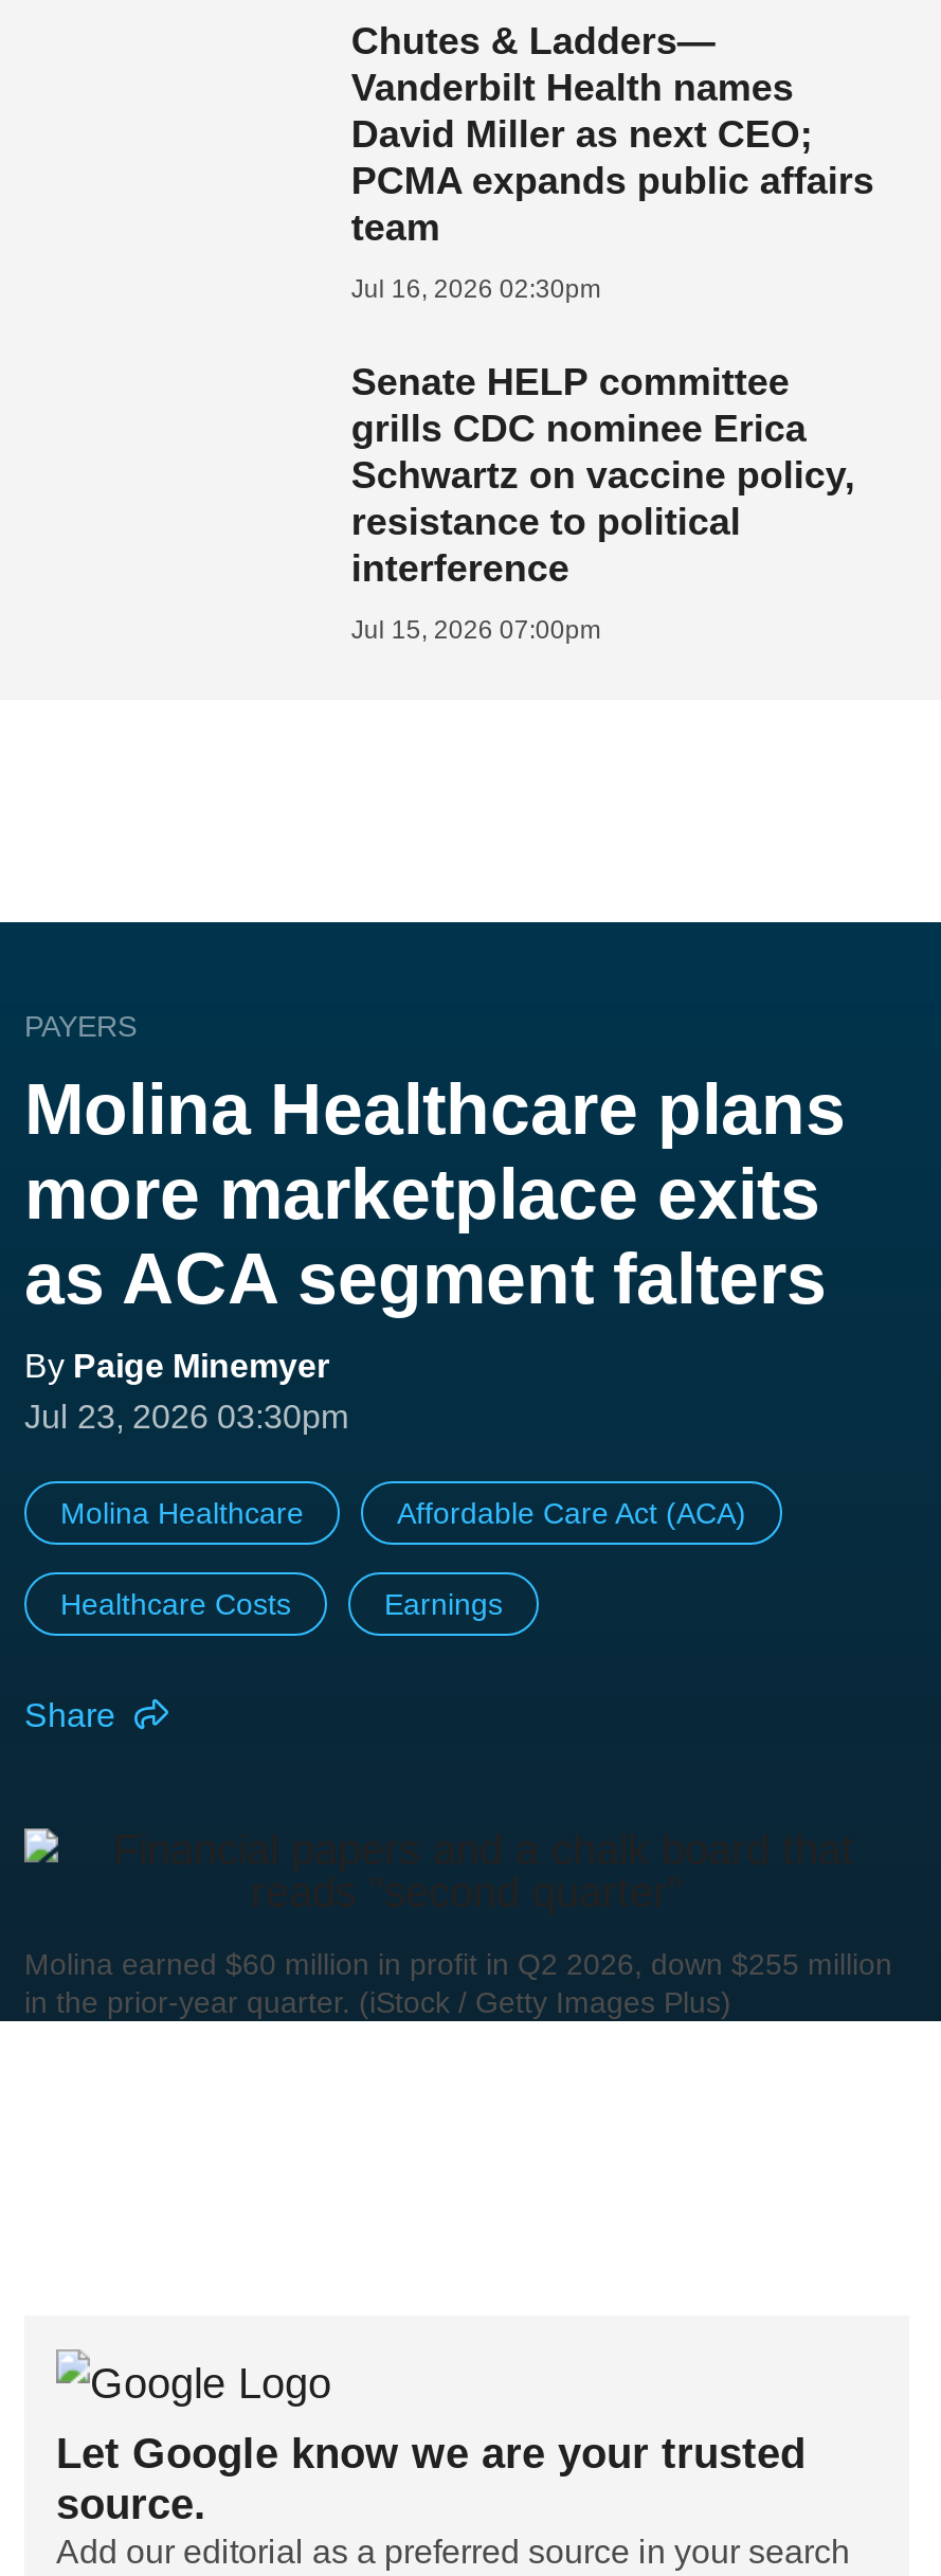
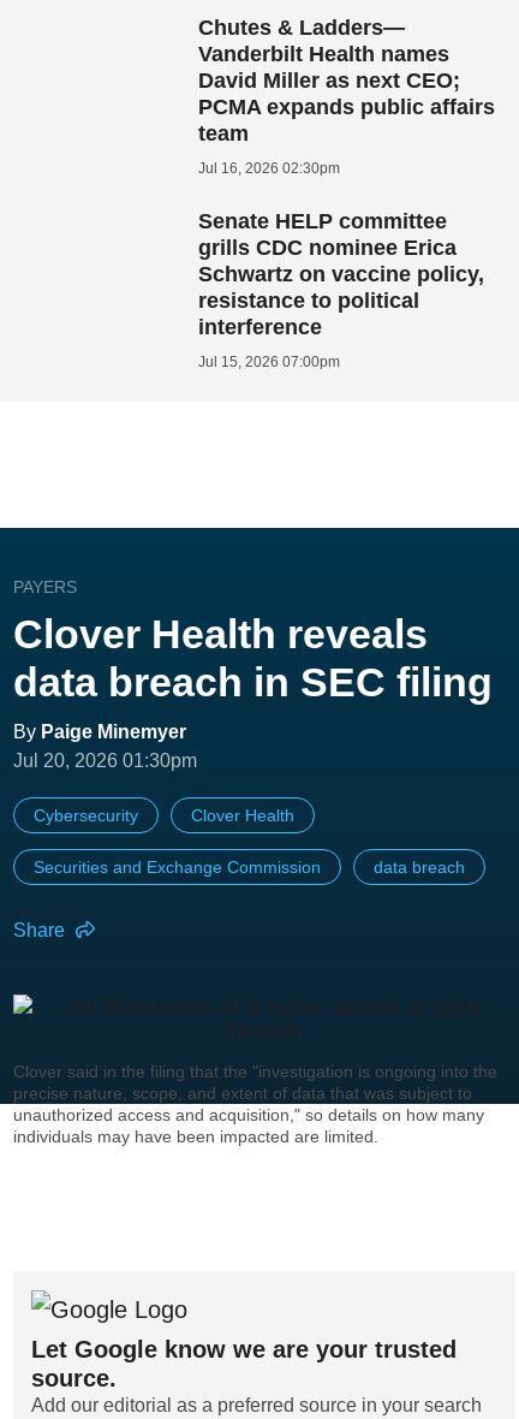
[24,1068,846,1318] Molina Healthcare plans | more marketplace exits | as ACA segment falters -> [13,611,493,704] Clover Health reveals | data breach in SEC filing
[24,1398,348,1434] Jul 23, 2026 03:30pm -> [13,750,197,770] Jul 20, 2026 01:30pm
[60,1495,746,1529] Molina Healthcare | Affordable Care Act (ACA) -> [34,805,294,825] Cybersecurity | Clover Health
[60,1586,503,1620] Healthcare Costs | Earnings -> [34,857,465,876] Securities and Exchange Commission | data breach
[24,1946,892,2018] Molina earned $60 million in profit in Q2 2026, down $255 million | in the prior-year quarter. (iStock / Getty Images Plus) -> [13,1061,497,1146] Clover said in the filing that the "investigation is ongoing into the | precise nature, scope, and extent of data that was subject to | unauthorized access and acquisition," so details on how many | individuals may have been impacted are limited.

